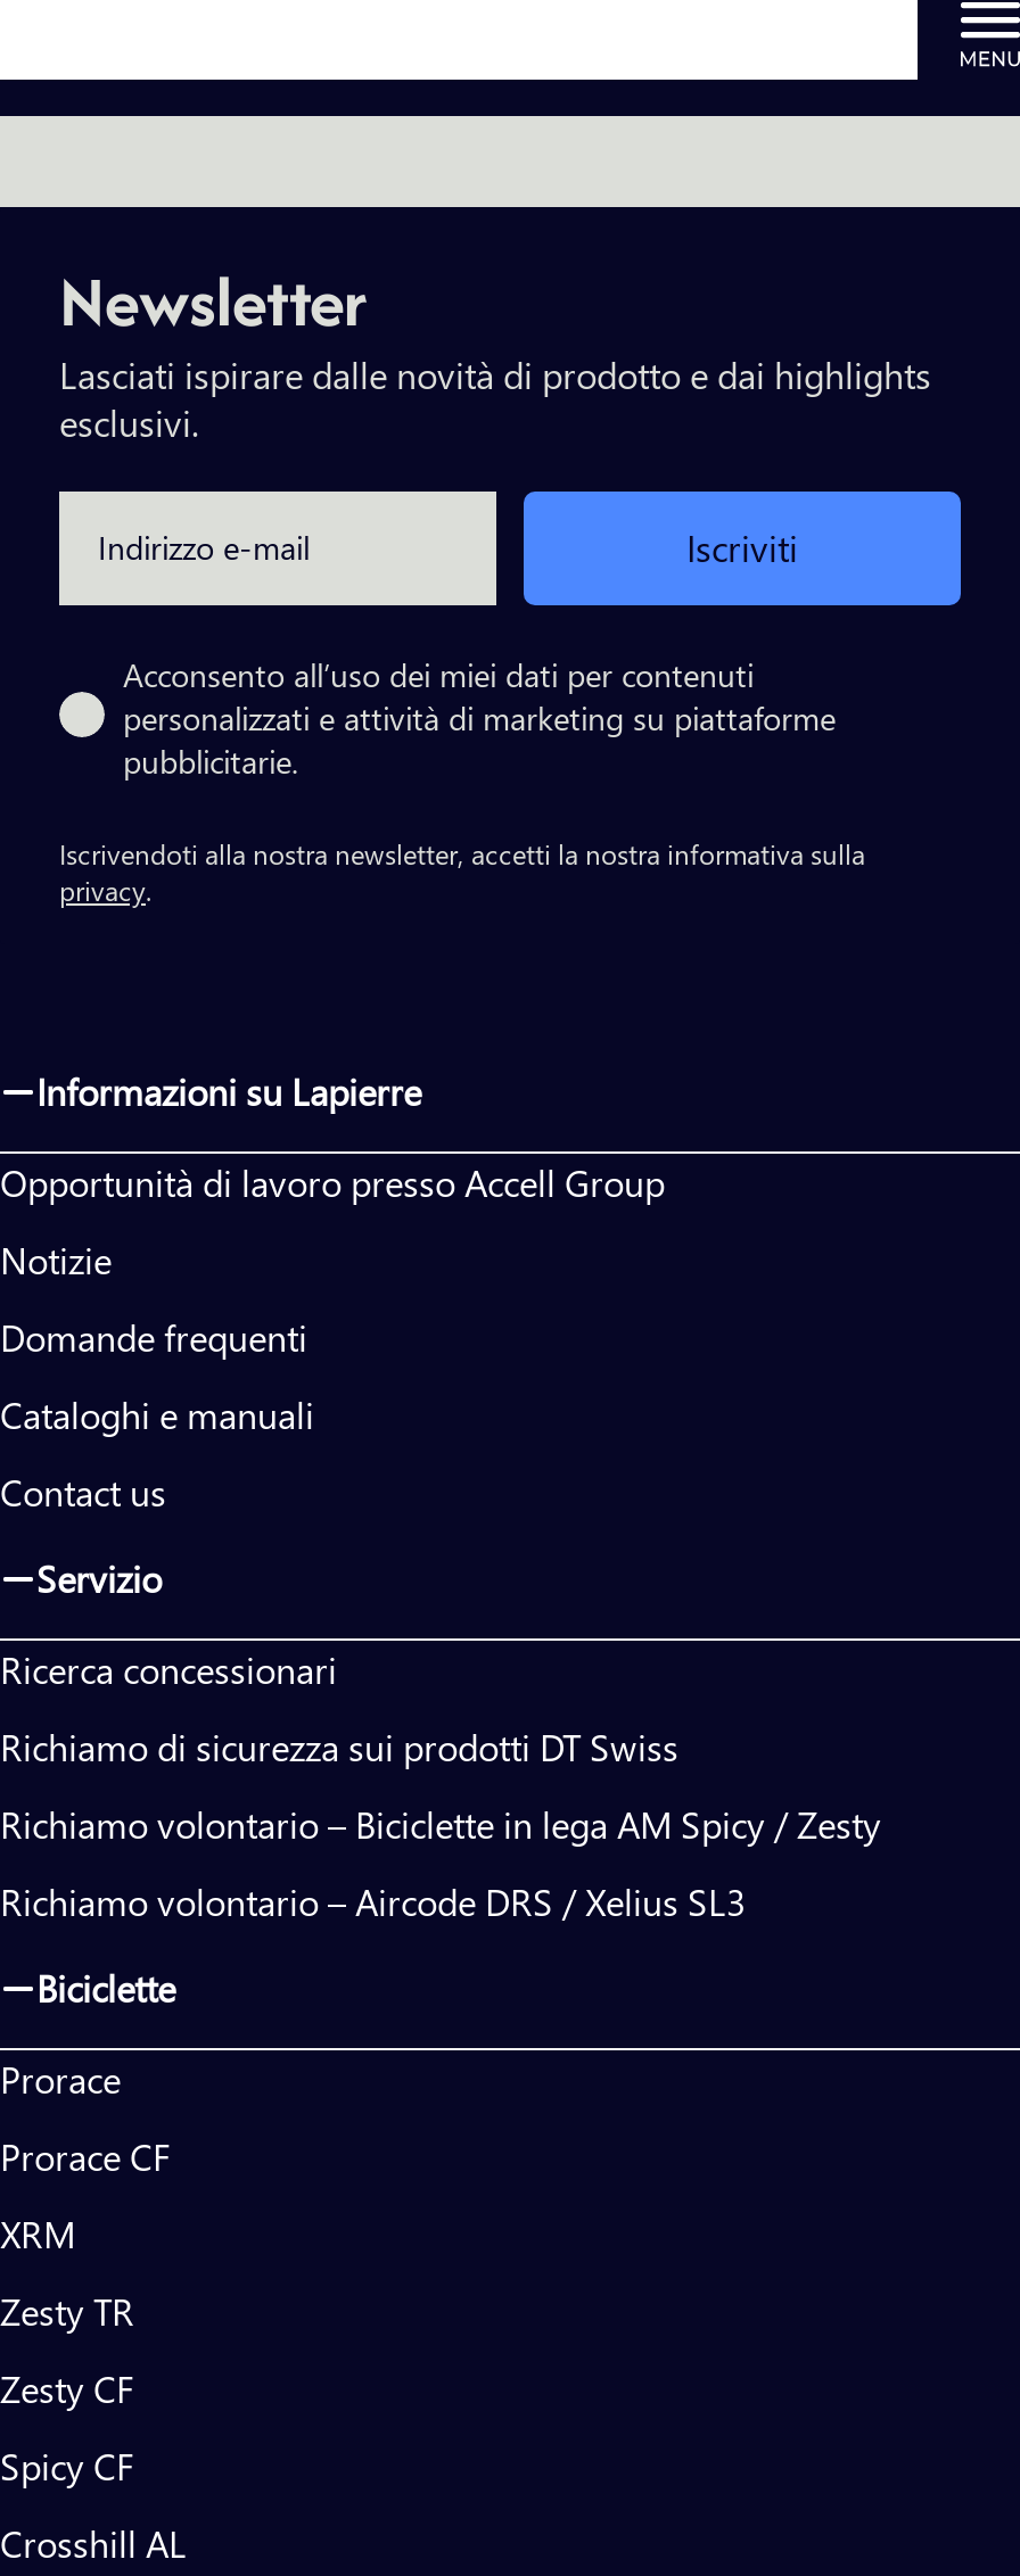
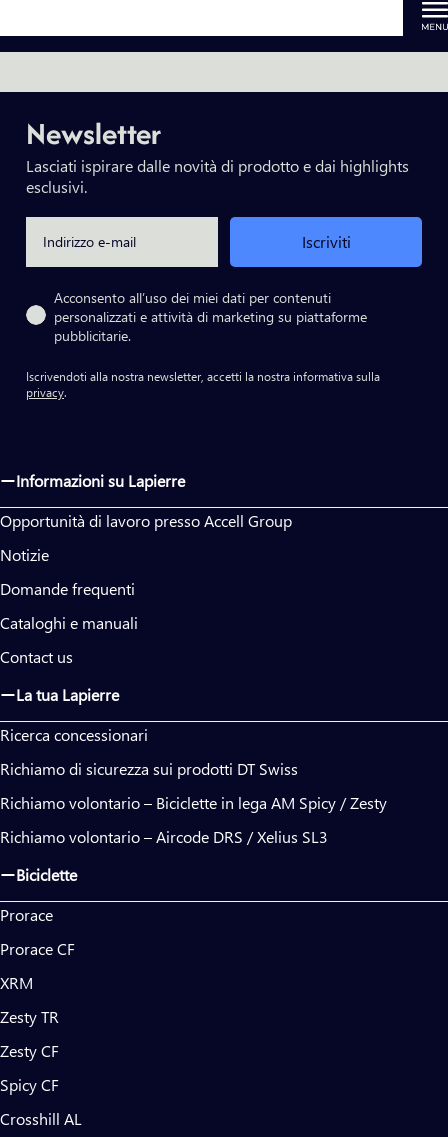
[36,1555,162,1602] Servizio -> [16,684,119,705] La tua Lapierre

